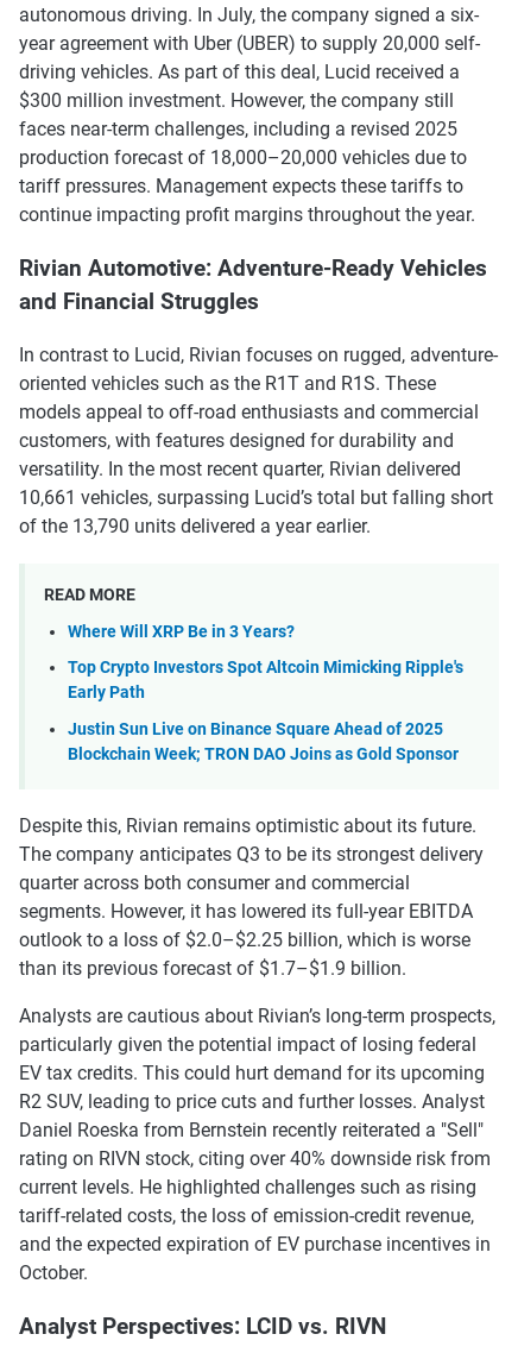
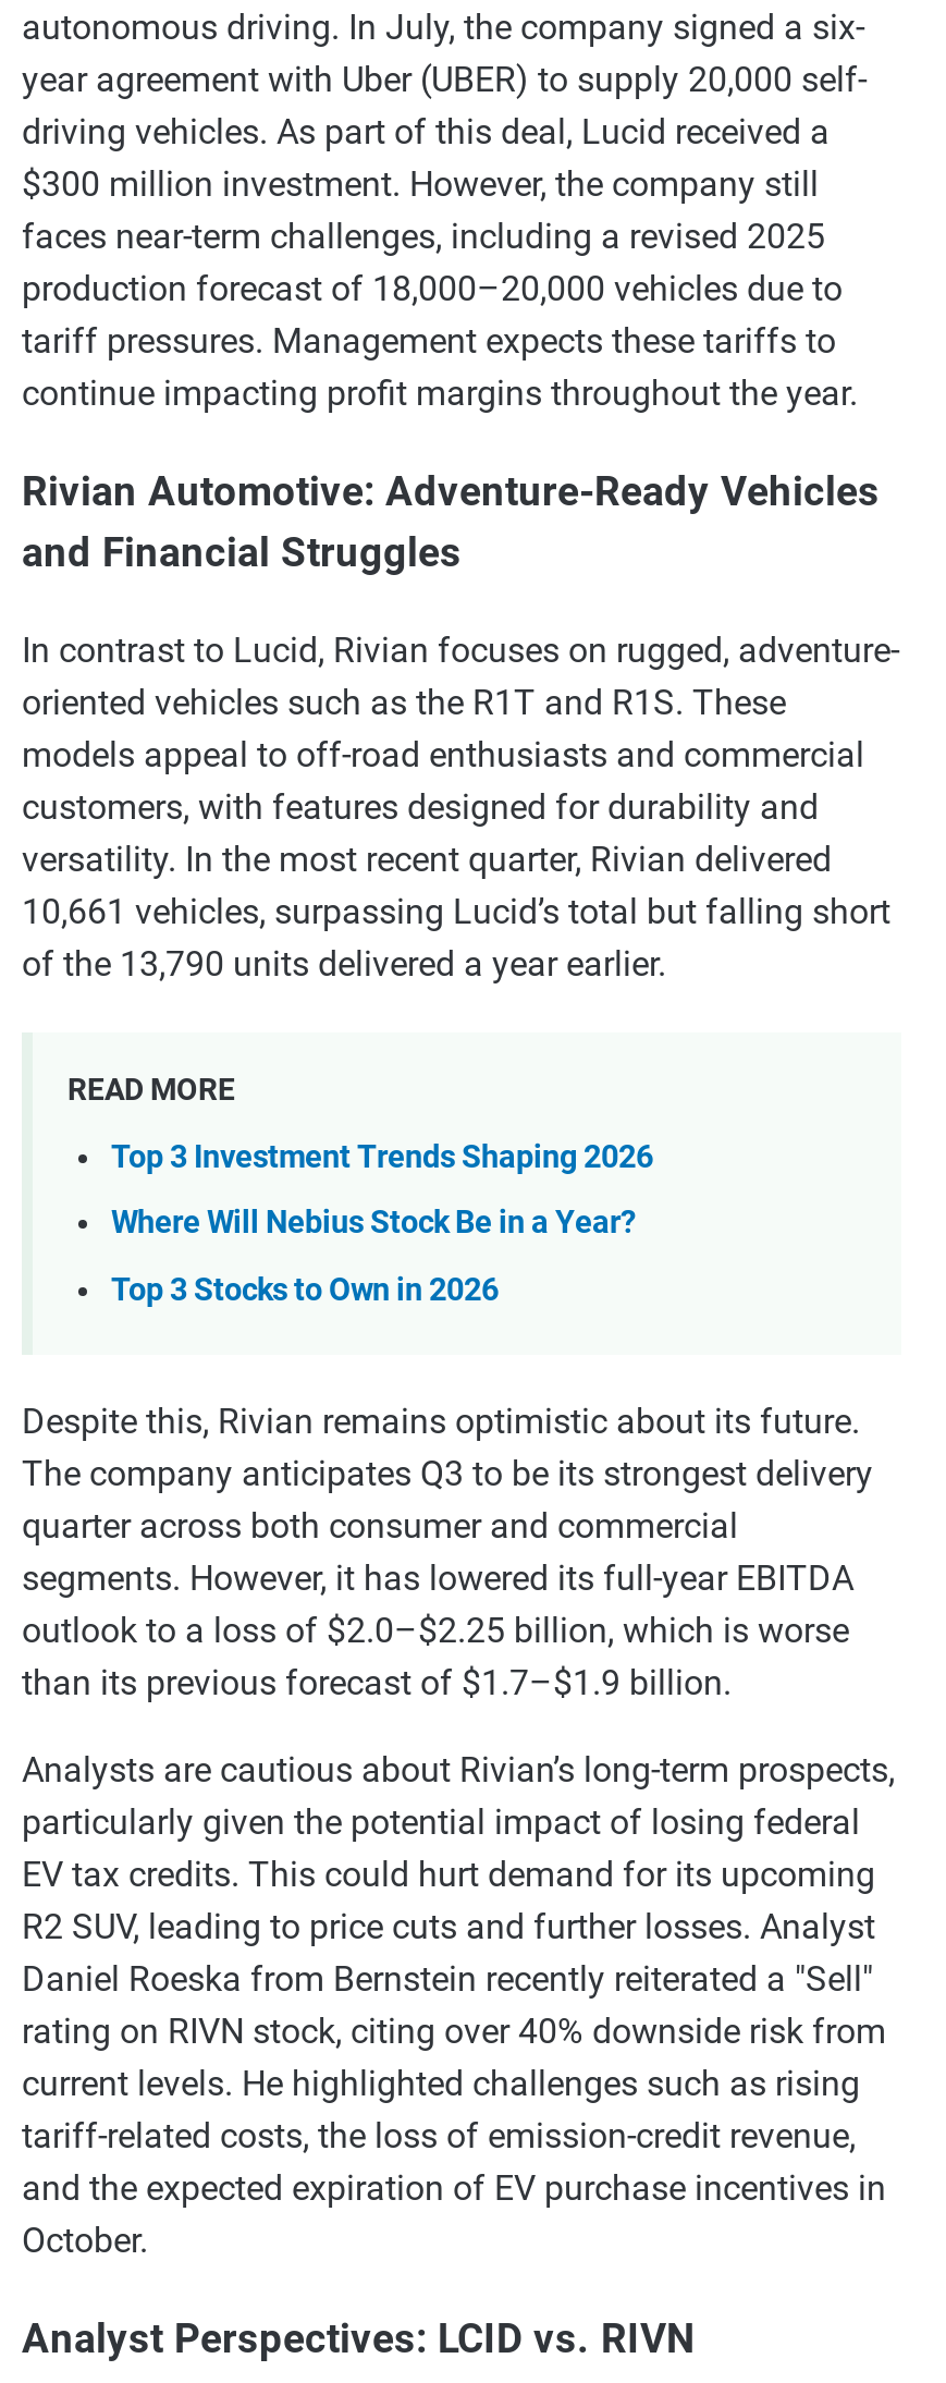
[68,621,295,641] Where Will XRP Be in 3 Years? -> [111,1138,653,1175] Top 3 Investment Trends Shaping 2026
[68,658,463,703] Top Crypto Investors Spot Altcoin Mimicking Ripple's | Early Path -> [111,1205,636,1242] Where Will Nebius Stock Be in a Year?
[68,719,459,764] Justin Sun Live on Binance Square Ahead of 2025 | Blockchain Week; TRON DAO Joins as Gold Sponsor -> [111,1271,499,1308] Top 3 Stocks to Own in 2026

